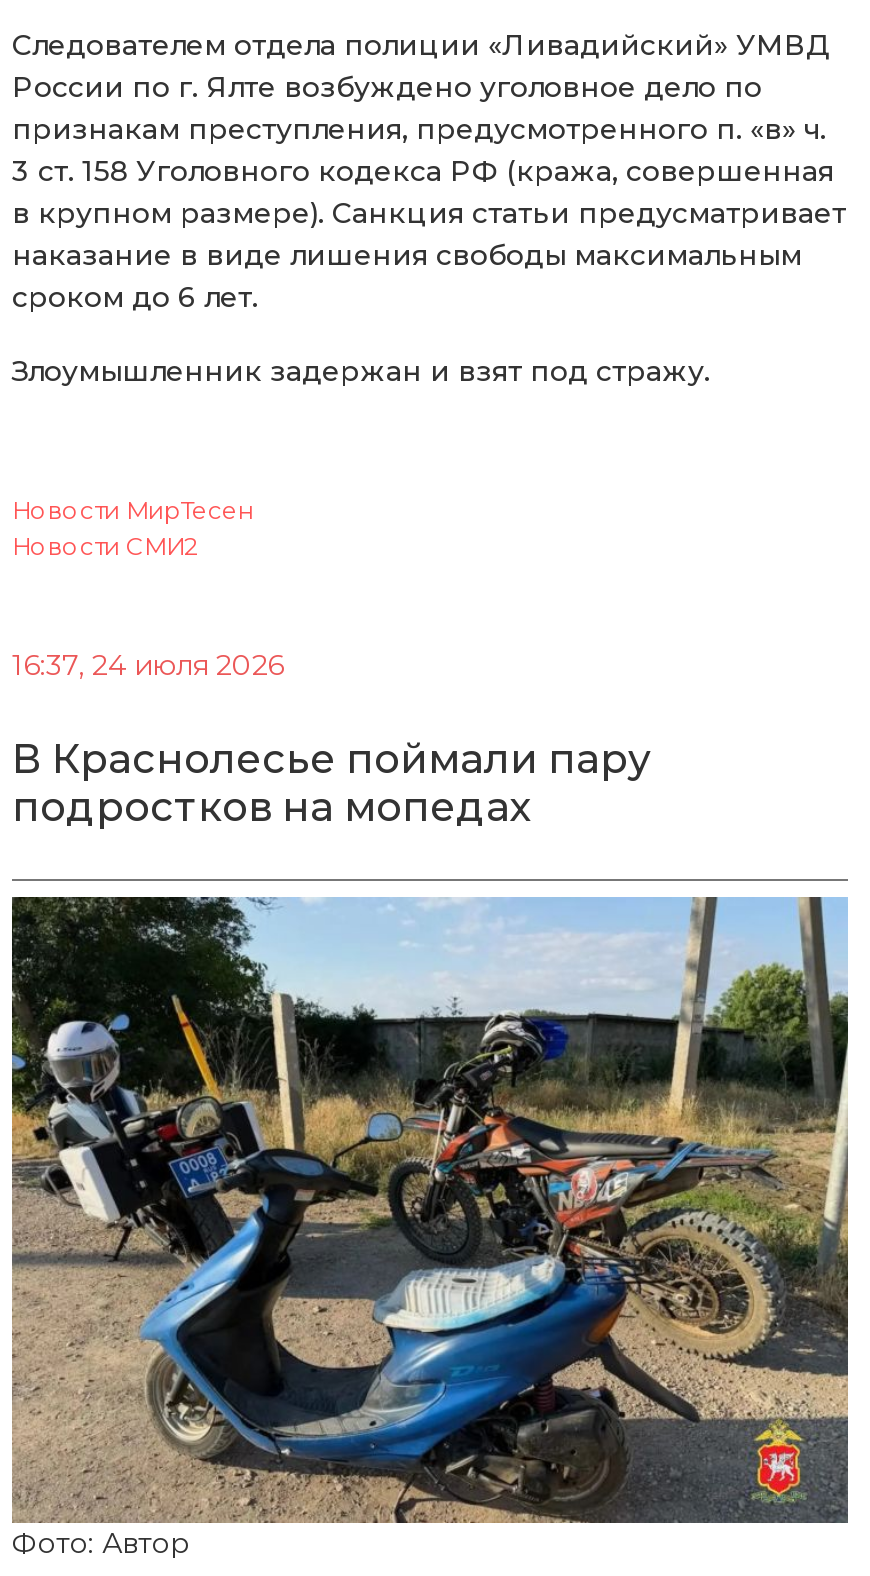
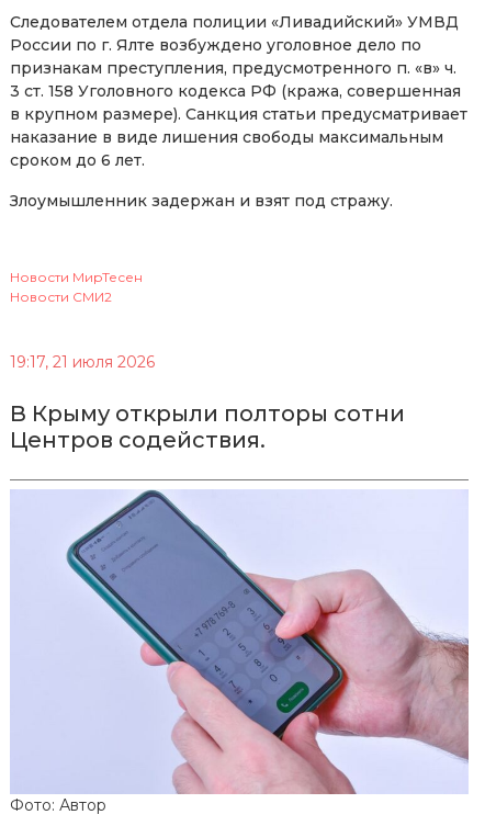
[12,646,284,682] 16:37, 24 июля 2026 -> [10,352,155,371] 19:17, 21 июля 2026
[12,734,650,830] В Краснолесье поймали пару | подростков на мопедах -> [10,400,405,453] В Крыму открыли полторы сотни | Центров содействия.
[10,895,850,1525] [image] -> [10,489,470,795] [image]

